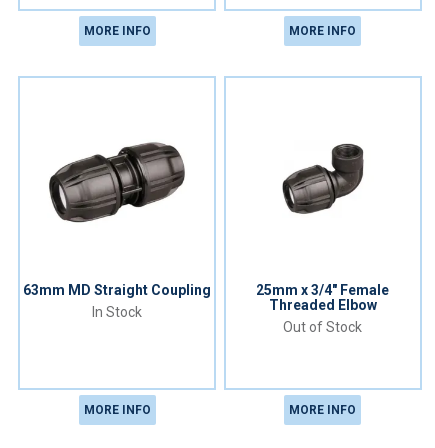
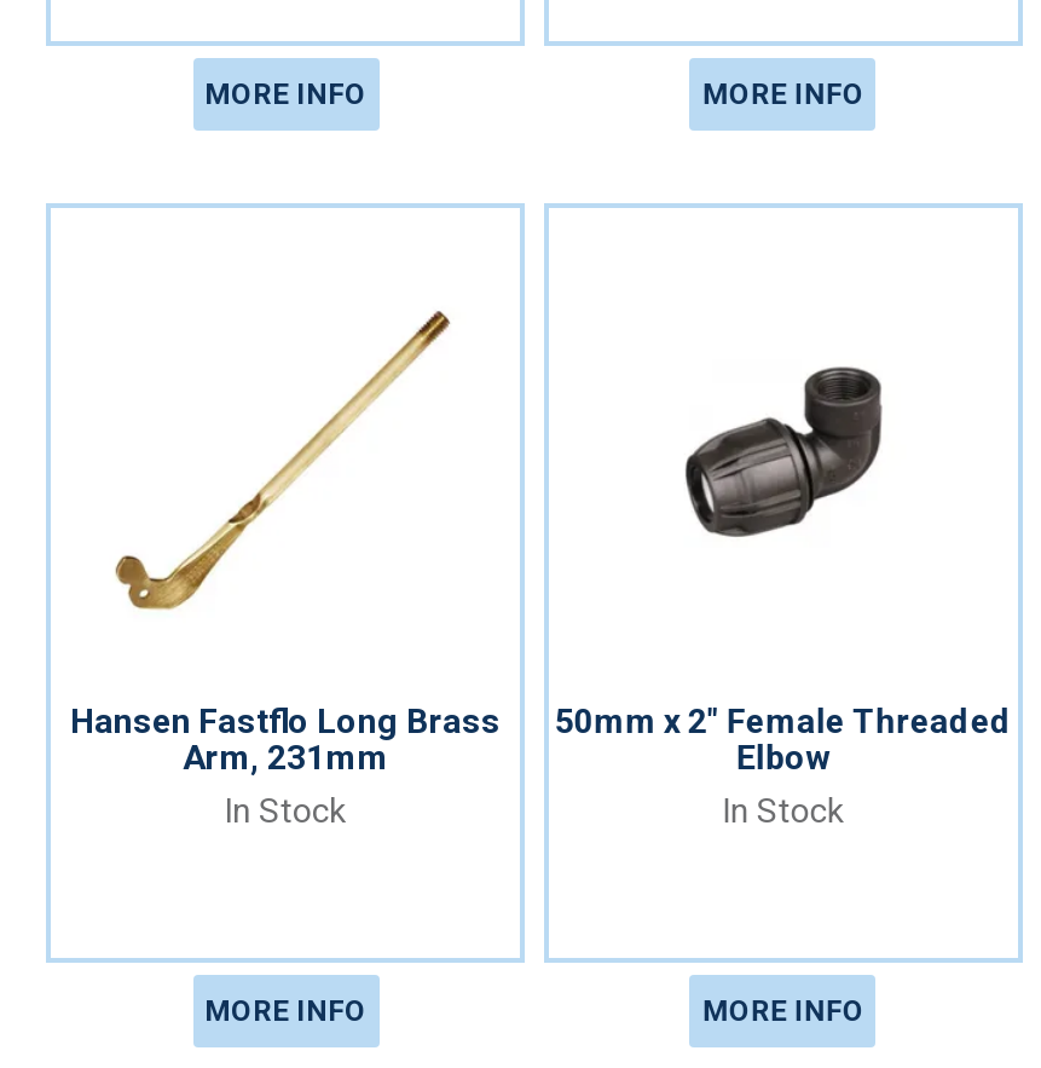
[48,141,186,229] [image] -> [114,310,452,612] [image]
[23,282,211,298] 63mm MD Straight Coupling -> [70,702,501,777] Hansen Fastflo Long Brass | Arm, 231mm
[256,282,389,335] 25mm x 3/4" Female | Threaded Elbow | Out of Stock -> [555,702,1012,830] 50mm x 2" Female Threaded | Elbow | In Stock

